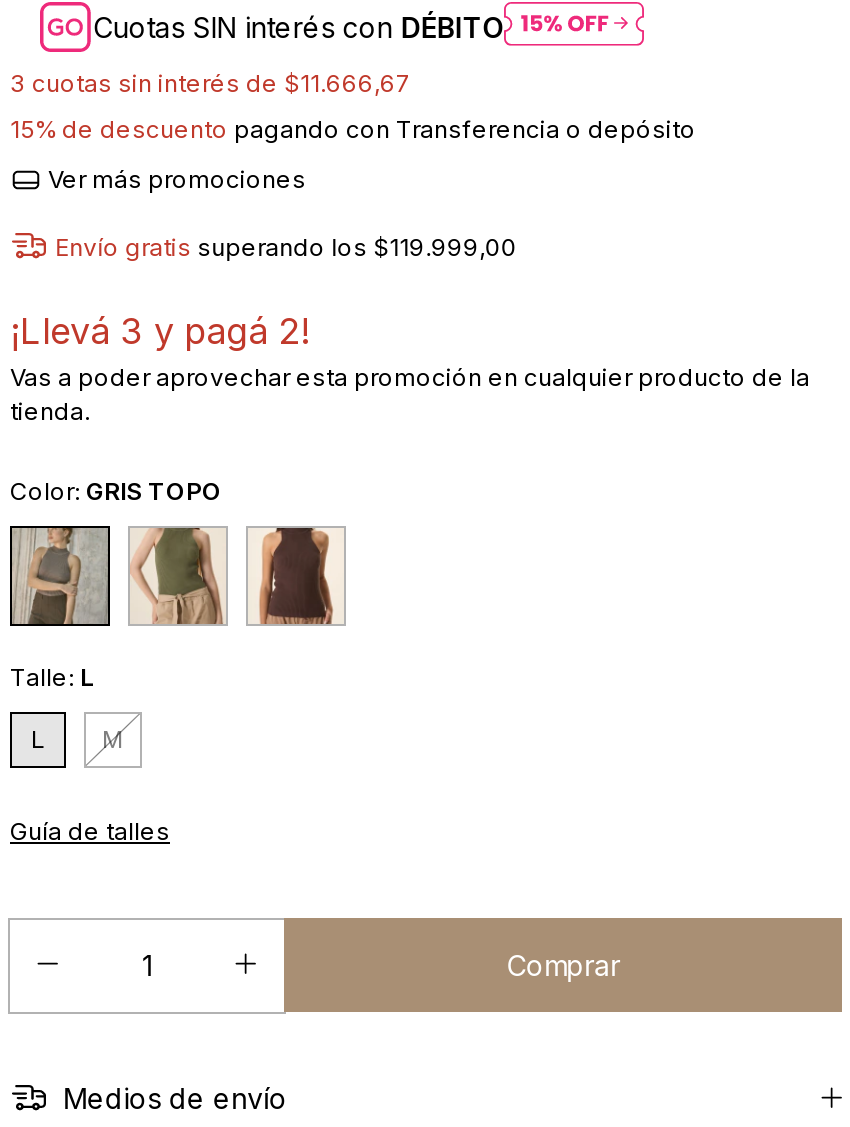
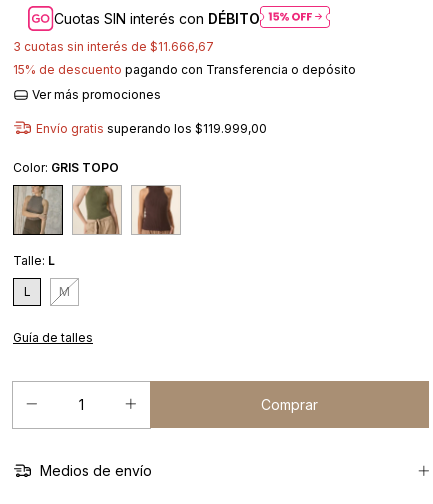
[10,309,810,425] ¡Llevá 3 y pagá 2! | Vas a poder aprovechar esta promoción en cualquier producto de la | tienda. -> none

